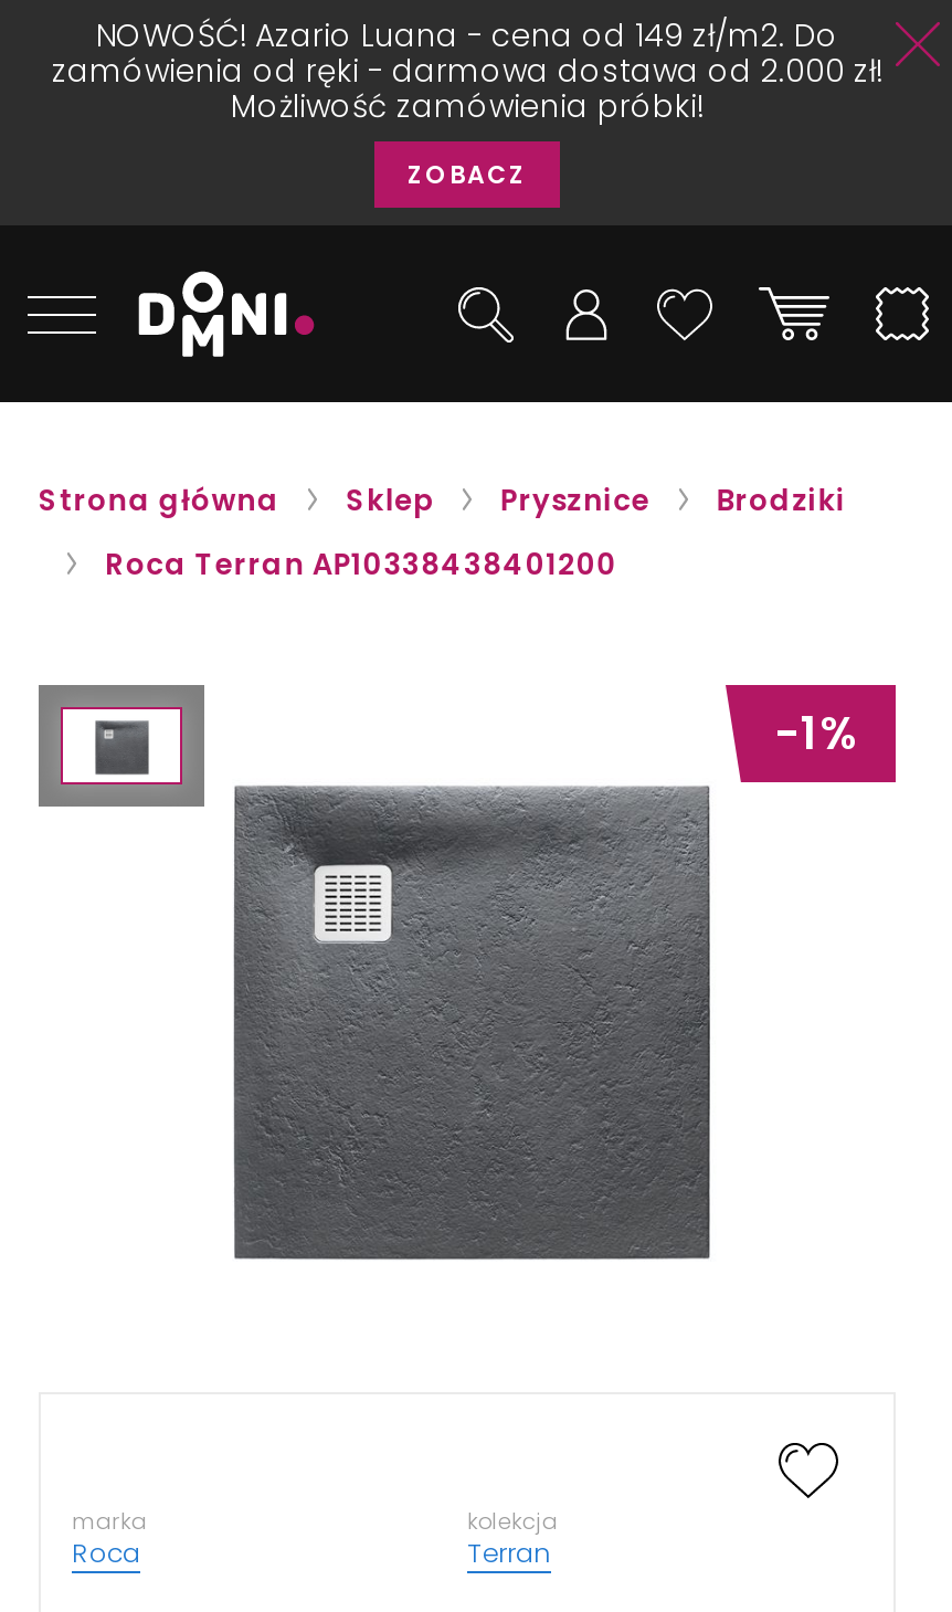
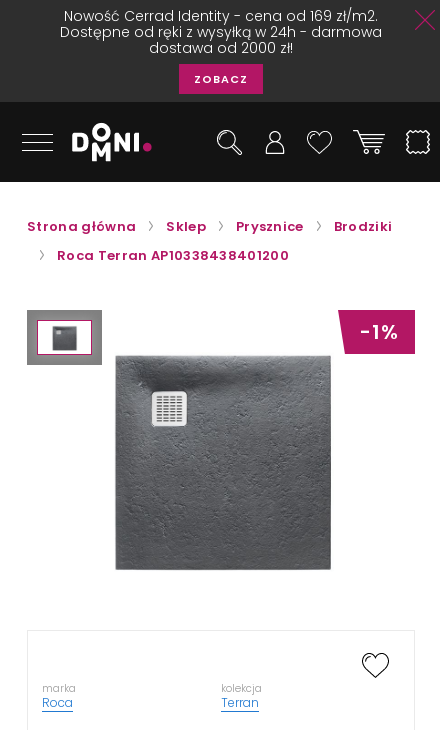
[52,13,882,128] NOWOŚĆ! Azario Luana - cena od 149 zł/m2. Do | zamówienia od ręki - darmowa dostawa od 2.000 zł! | Możliwość zamówienia próbki! -> [60,6,382,58] Nowość Cerrad Identity - cena od 169 zł/m2. | Dostępne od ręki z wysyłką w 24h - darmowa | dostawa od 2000 zł!

